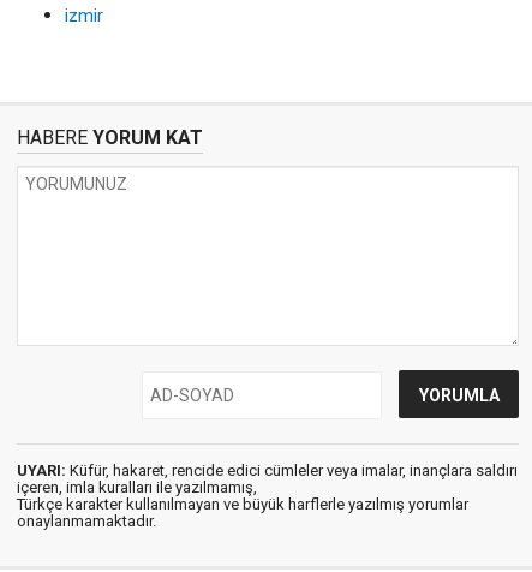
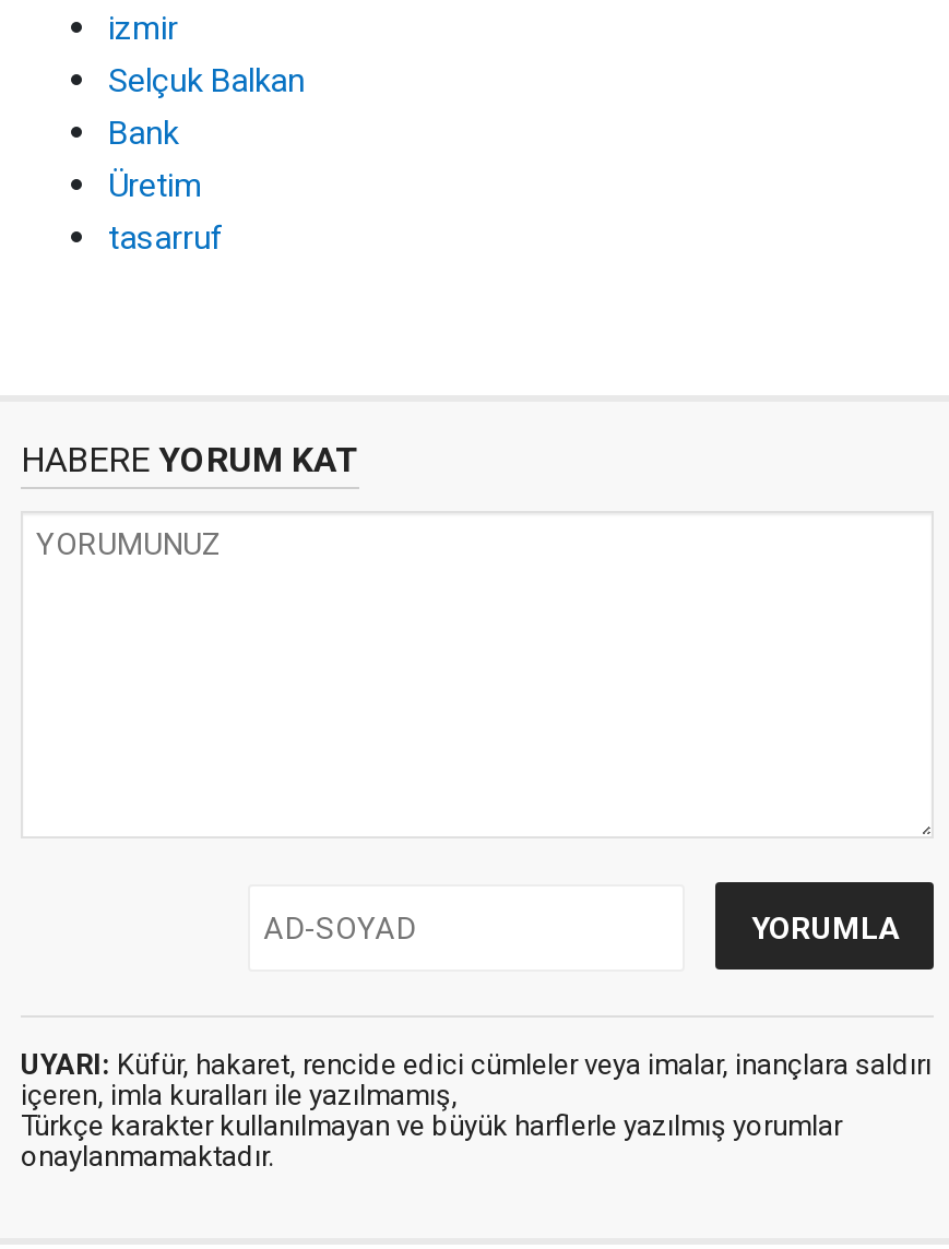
none -> [108,61,305,257] Selçuk Balkan | Bank | Üretim | tasarruf

